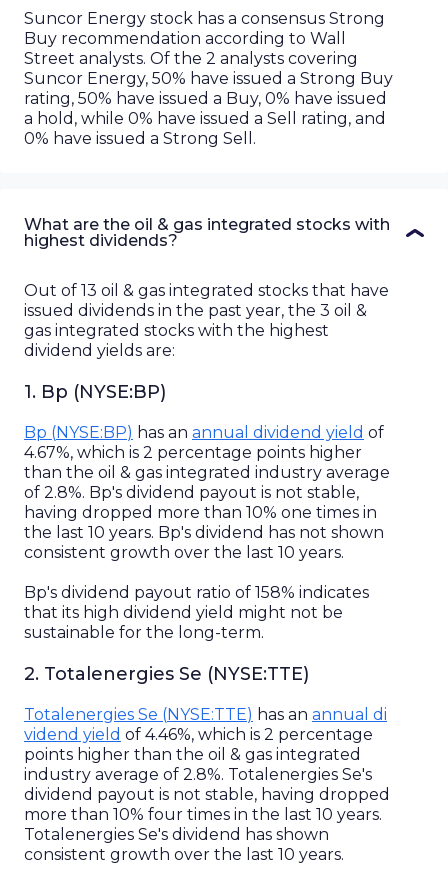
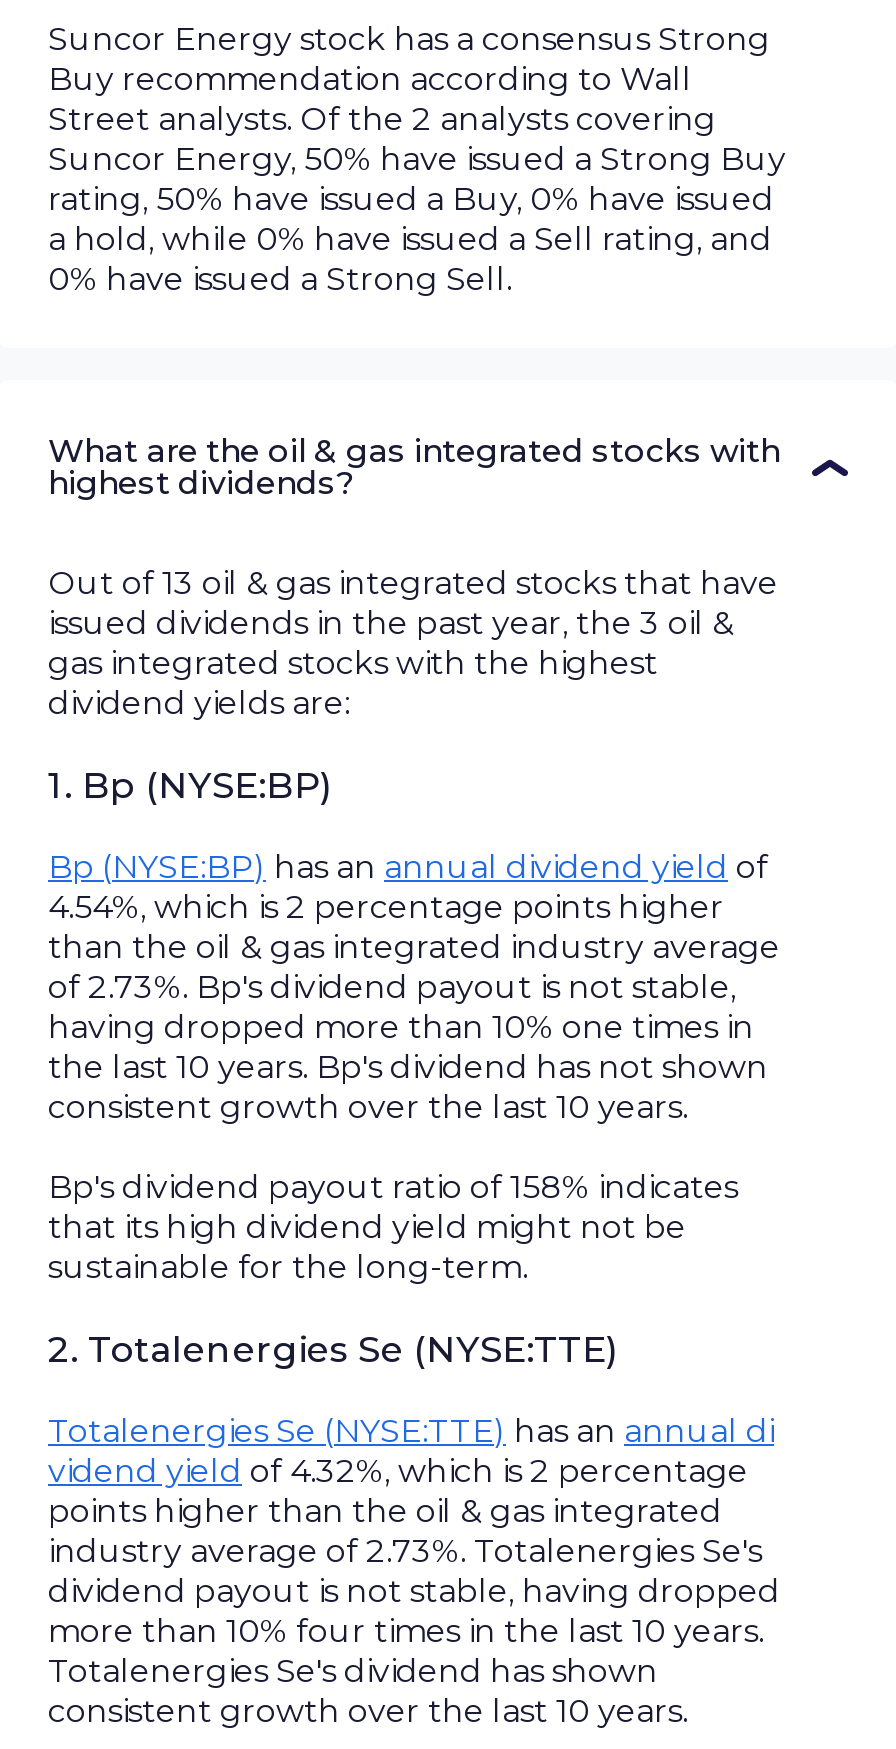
[24,443,362,462] 4.67%, which is 2 percentage points higher -> [48,888,724,926] 4.54%, which is 2 percentage points higher
[24,483,359,502] of 2.8%. Bp's dividend payout is not stable, -> [48,968,736,1006] of 2.73%. Bp's dividend payout is not stable,
[24,725,373,744] vidend yield of 4.46%, which is 2 percentage -> [48,1452,748,1490] vidend yield of 4.32%, which is 2 percentage
[24,765,372,784] industry average of 2.8%. Totalenergies Se's -> [48,1532,762,1570] industry average of 2.73%. Totalenergies Se's

